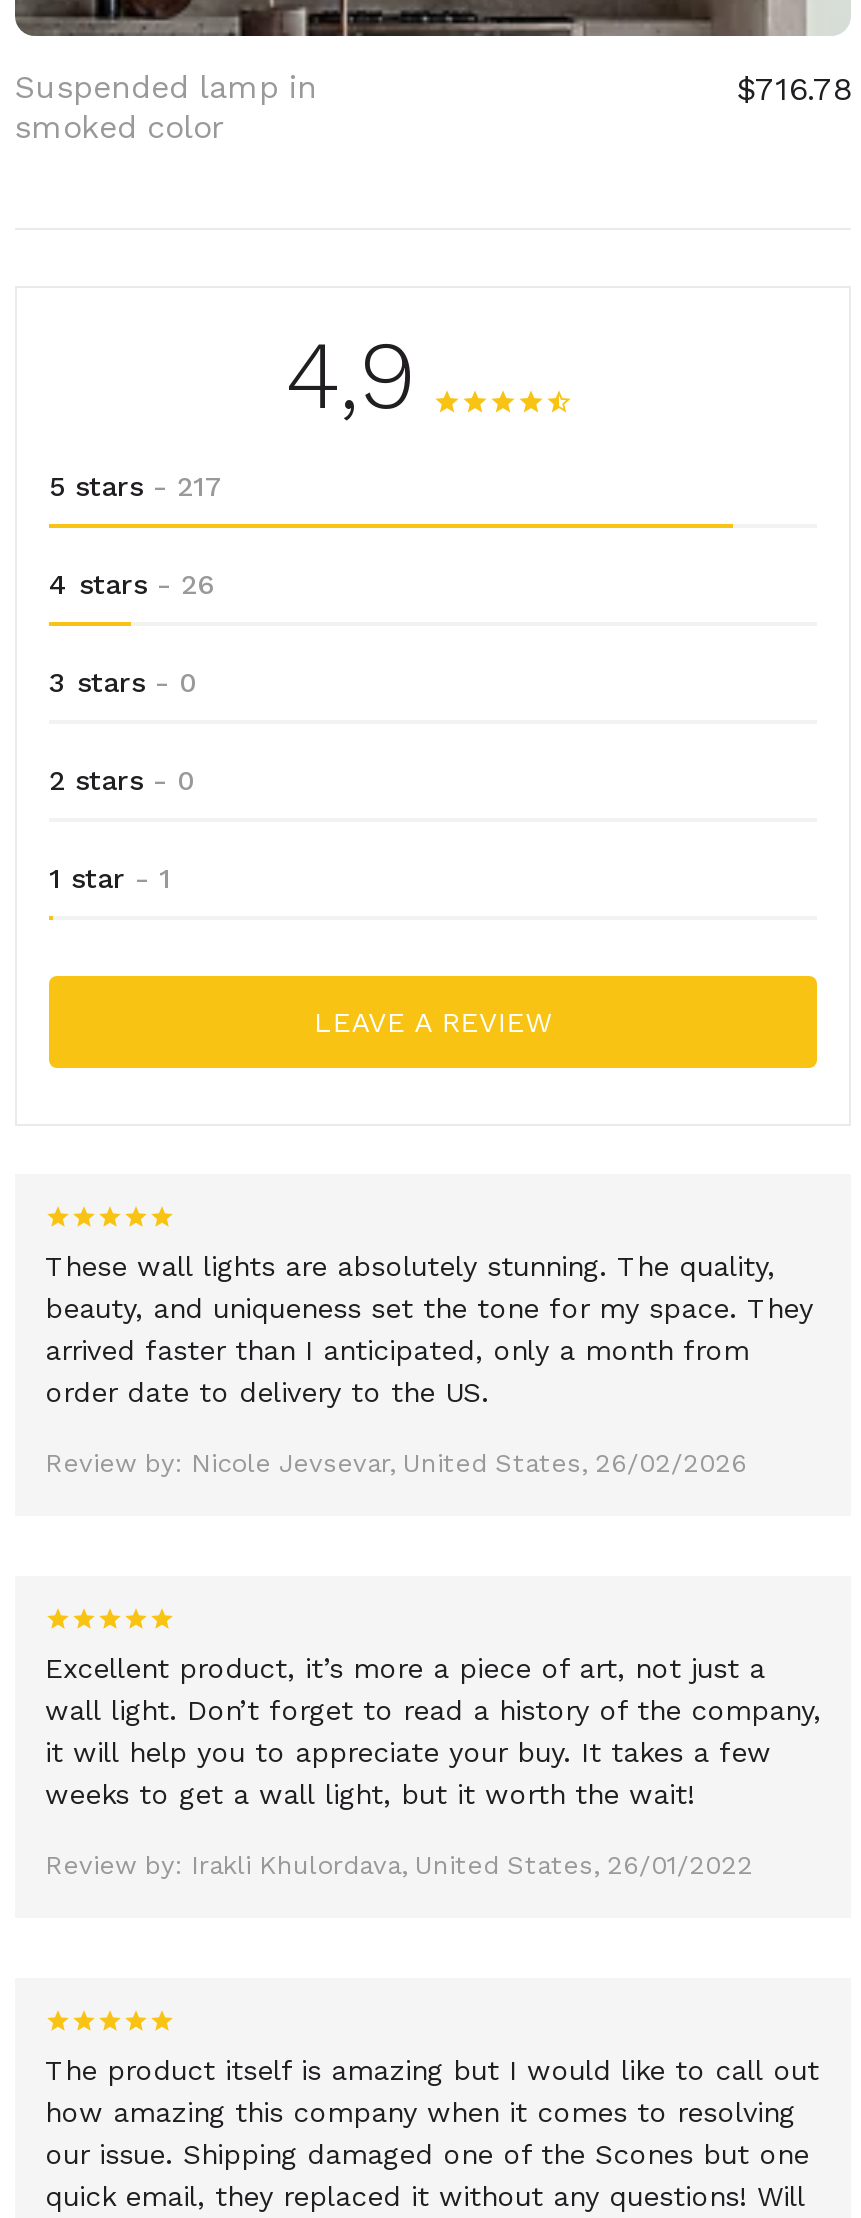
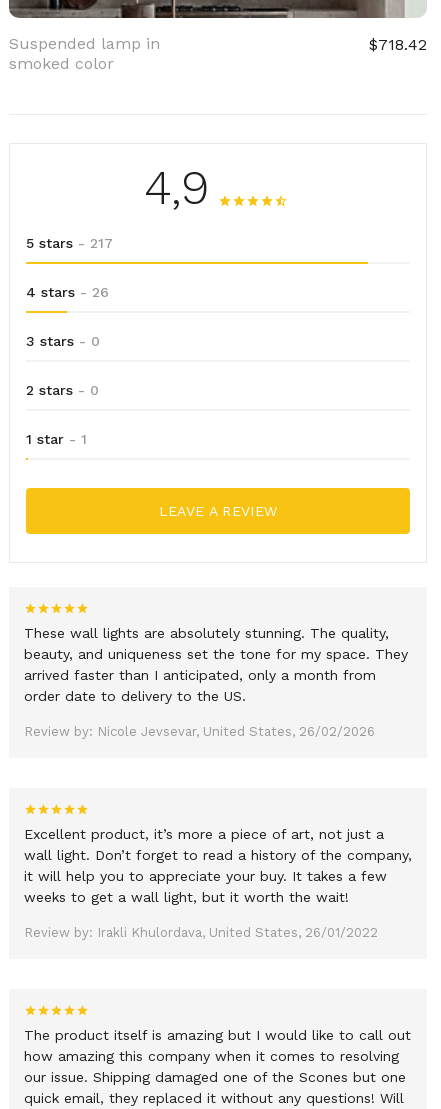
[737,70,851,108] $716.78 -> [369,35,427,54] $718.42

